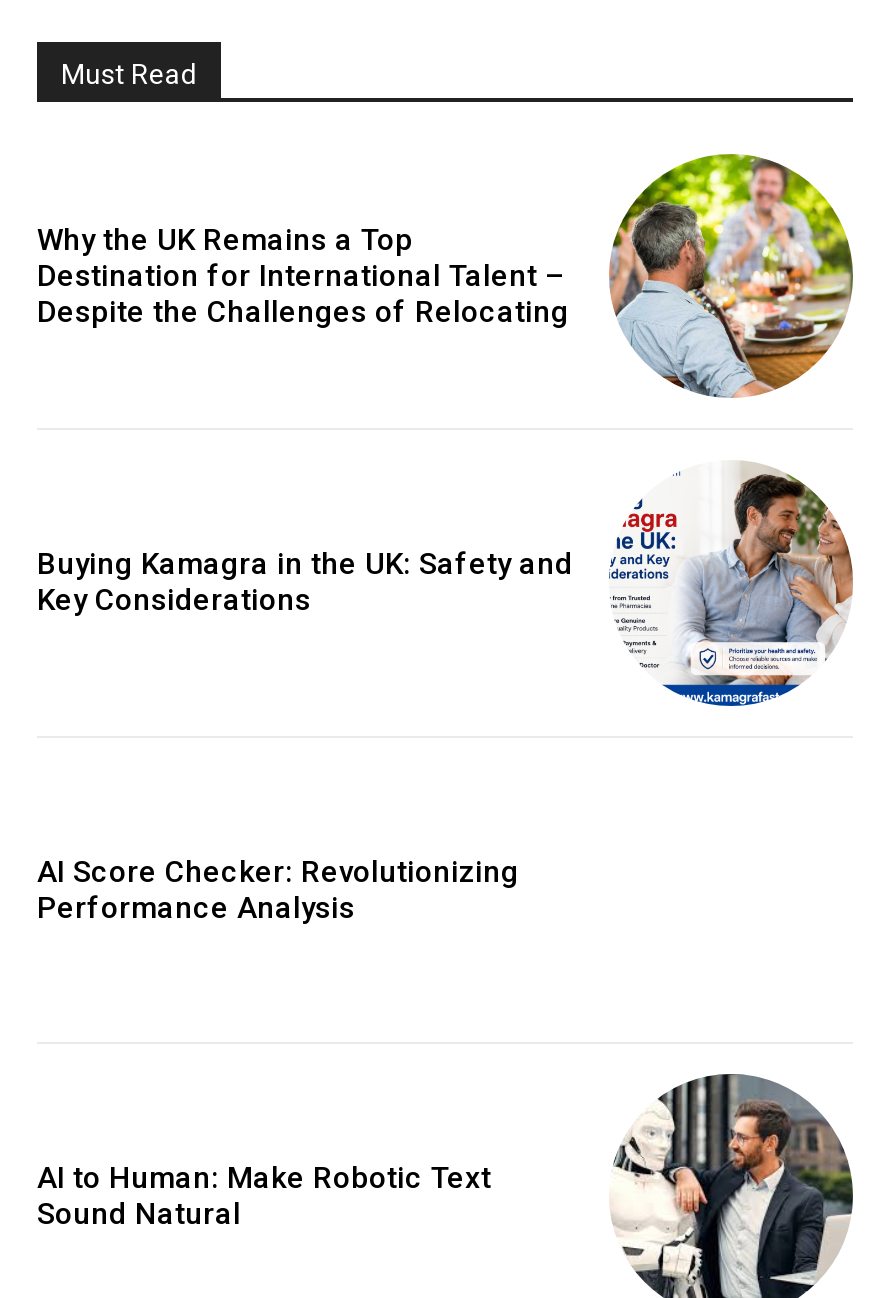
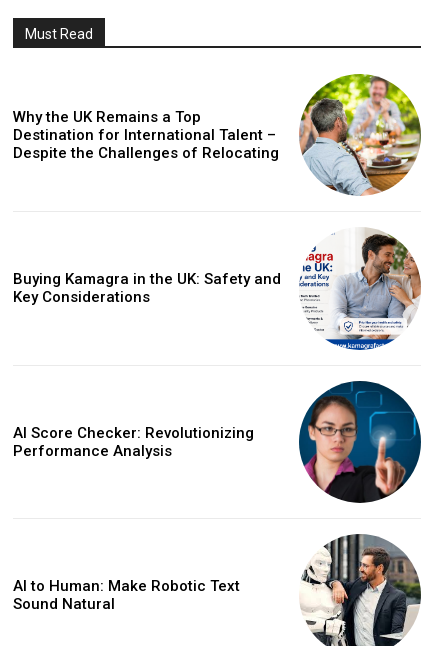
none -> [298,380,422,504] [image]

